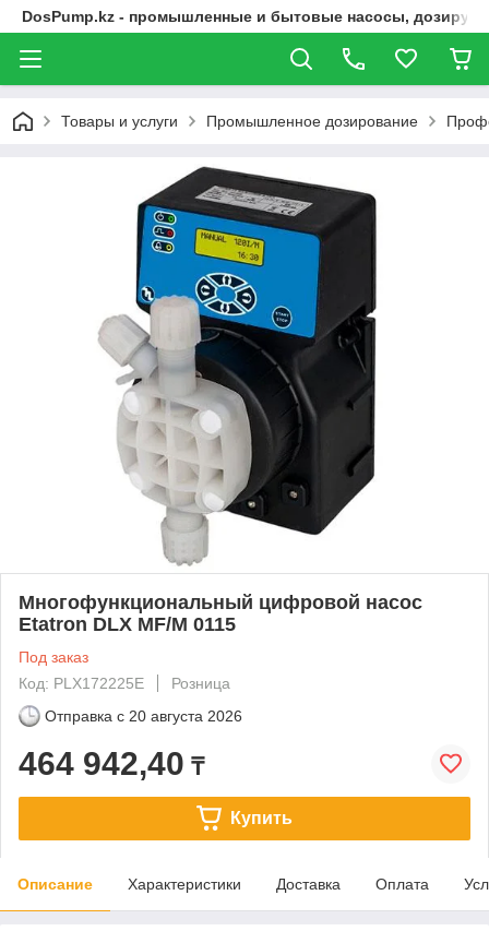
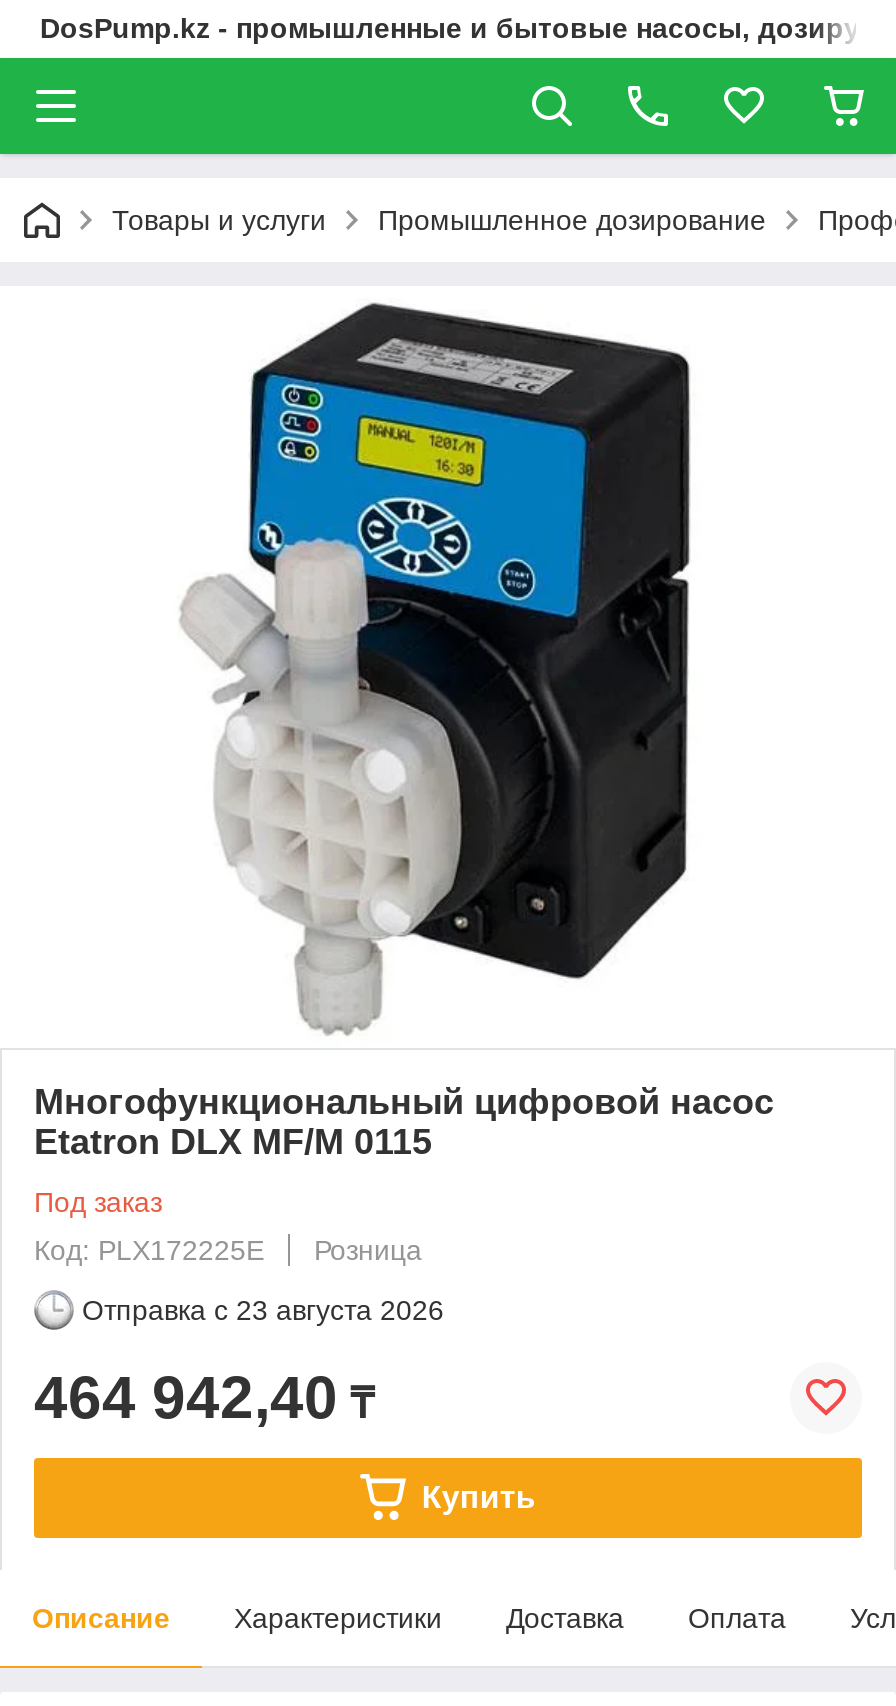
[45,707,242,724] Отправка с 20 августа 2026 -> [82,1294,444,1326] Отправка с 23 августа 2026

